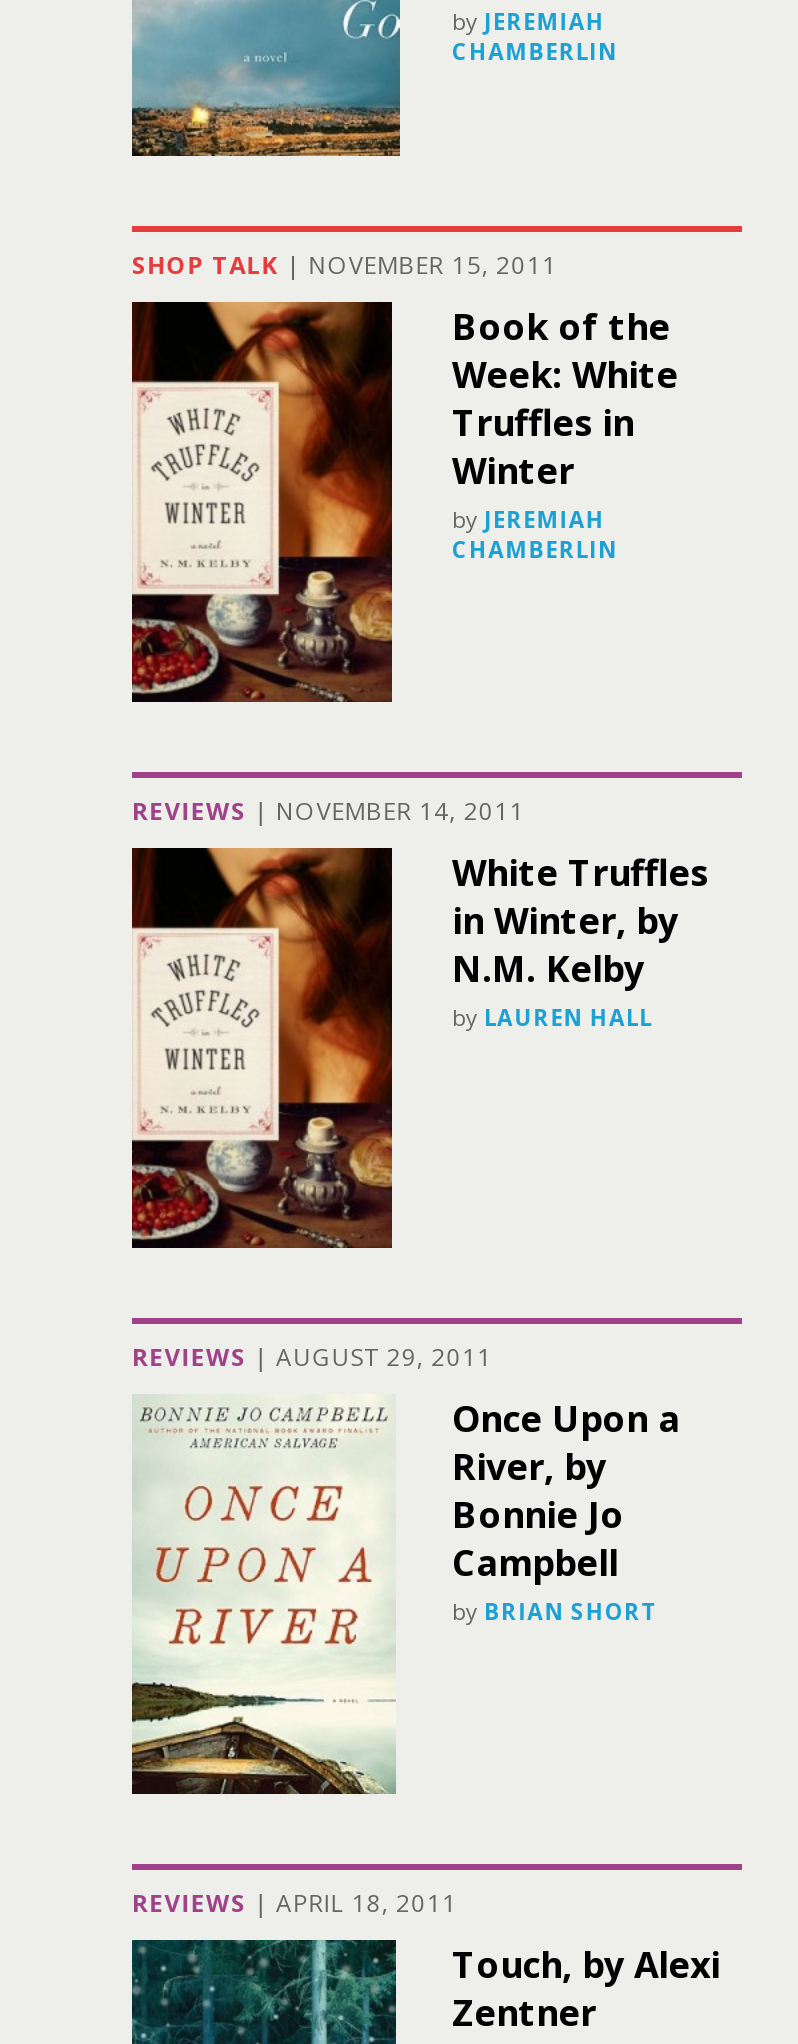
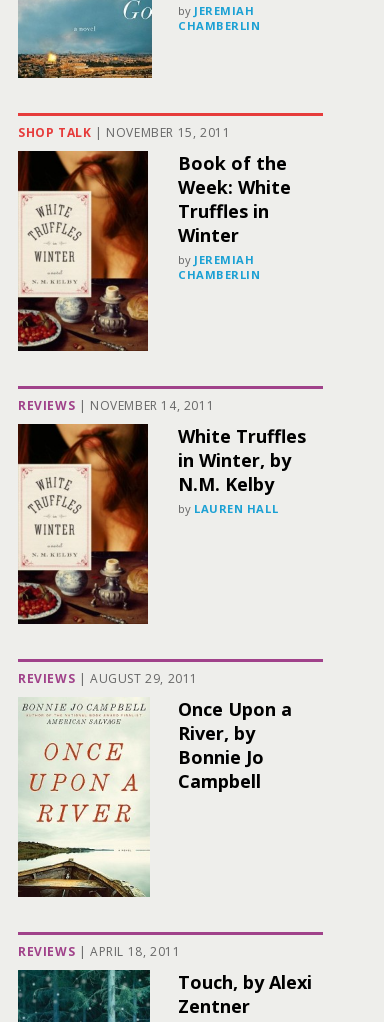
[452,1596,658,1626] by BRIAN SHORT -> none

